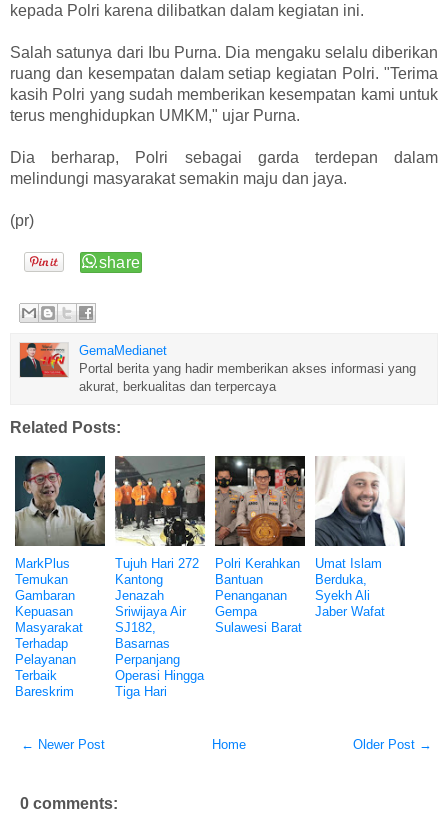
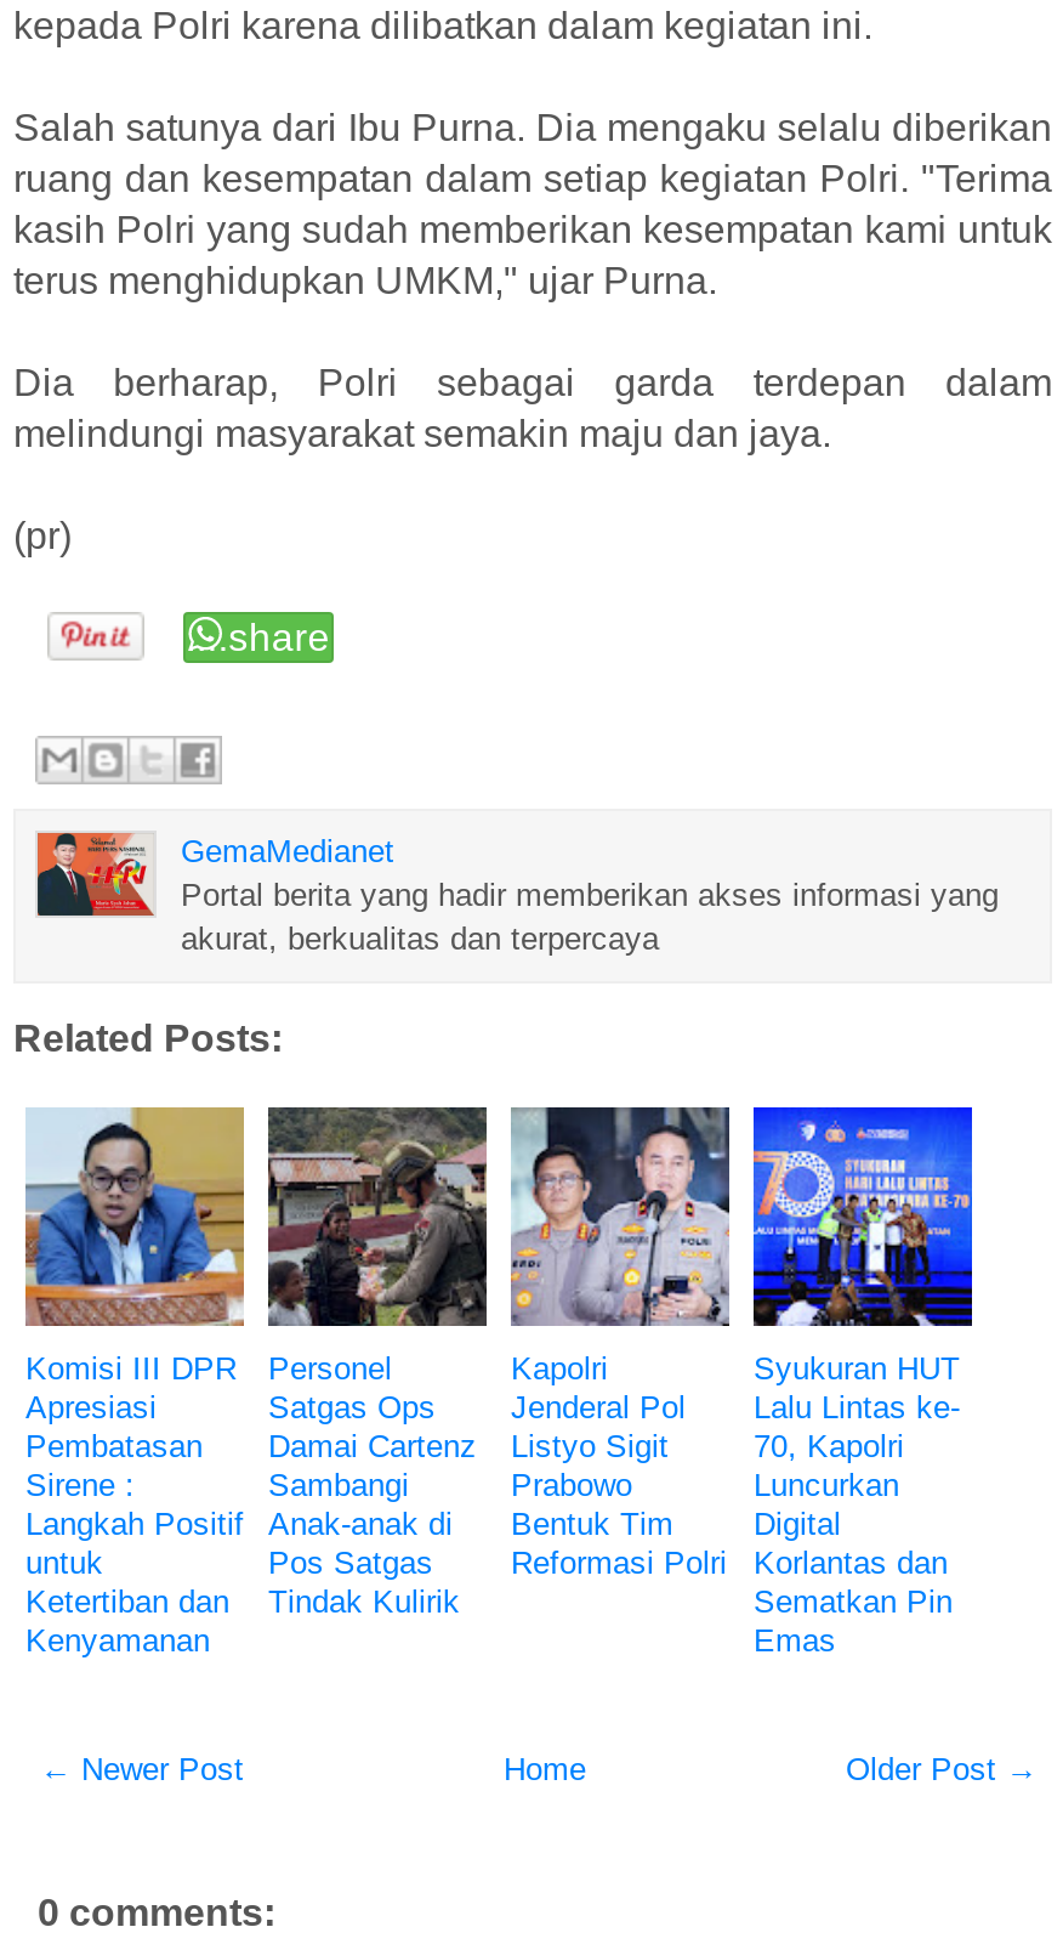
[14,455,106,699] [image] | MarkPlus | Temukan | Gambaran | Kepuasan | Masyarakat | Terhadap | Pelayanan | Terbaik | Bareskrim -> [25,1105,246,1658] [image] | Komisi III DPR | Apresiasi | Pembatasan | Sirene : | Langkah Positif | untuk | Ketertiban dan | Kenyamanan
[114,455,205,699] [image] | Tujuh Hari 272 | Kantong | Jenazah | Sriwijaya Air | SJ182, | Basarnas | Perpanjang | Operasi Hingga | Tiga Hari -> [266,1105,489,1620] [image] | Personel | Satgas Ops | Damai Cartenz | Sambangi | Anak-anak di | Pos Satgas | Tindak Kulirik
[214,455,306,635] [image] | Polri Kerahkan | Bantuan | Penanganan | Gempa | Sulawesi Barat -> [511,1105,729,1581] [image] | Kapolri | Jenderal Pol | Listyo Sigit | Prabowo | Bentuk Tim | Reformasi Polri
[314,456,406,619] [image] | Umat Islam | Berduka, | Syekh Ali | Jaber Wafat -> [751,1105,974,1658] [image] | Syukuran HUT | Lalu Lintas ke- | 70, Kapolri | Luncurkan | Digital | Korlantas dan | Sematkan Pin | Emas

